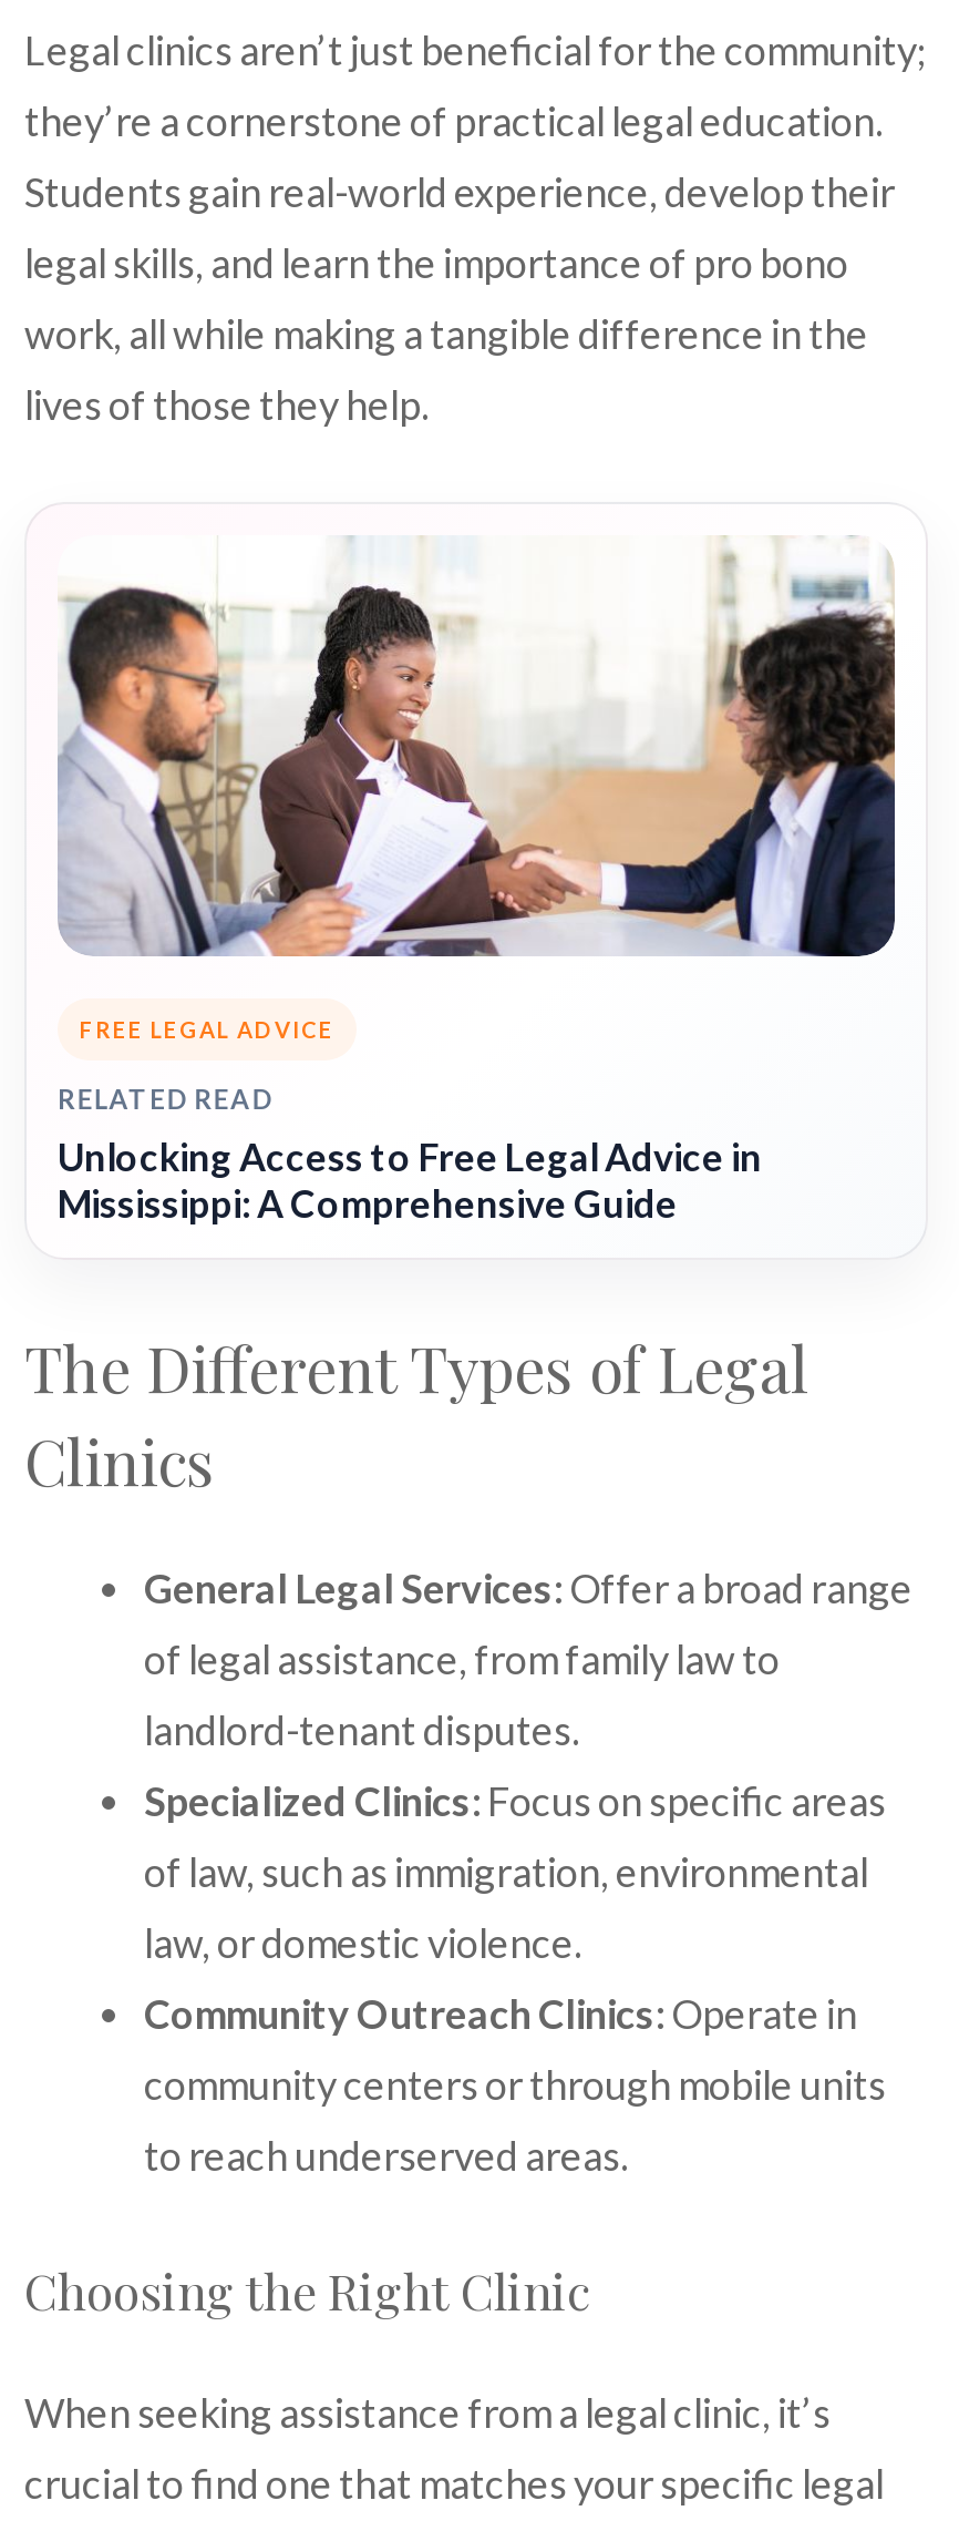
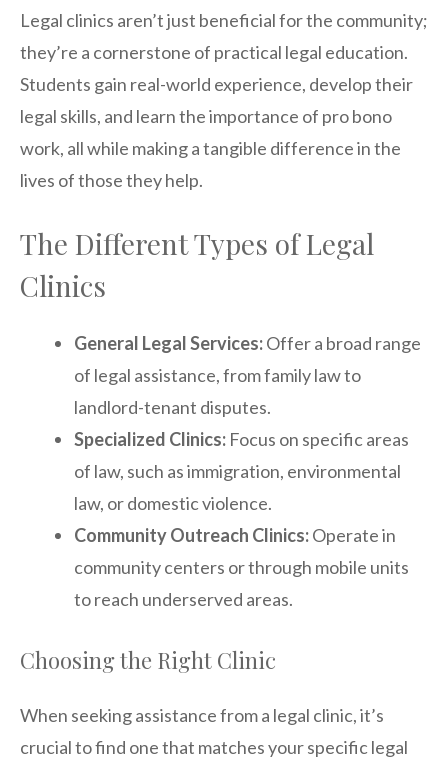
[55,535,897,1227] [image] | FREE LEGAL ADVICE | RELATED READ | Unlocking Access to Free Legal Advice in | Mississippi: A Comprehensive Guide -> none

